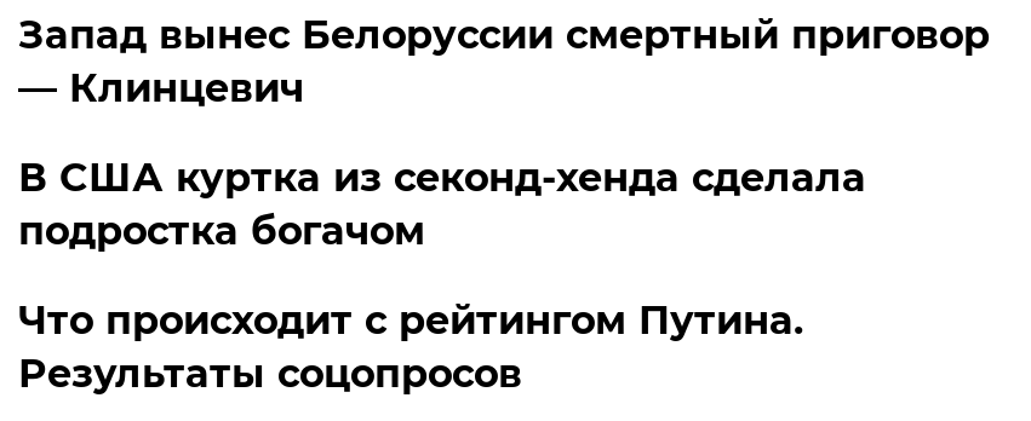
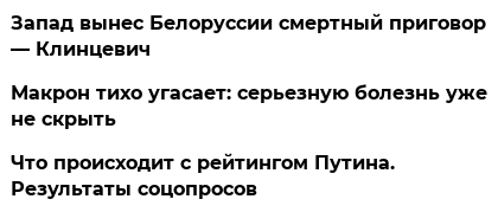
[18,156,866,255] В США куртка из секонд-хенда сделала | подростка богачом -> [11,82,488,130] Макрон тихо угасает: серьезную болезнь уже | не скрыть

